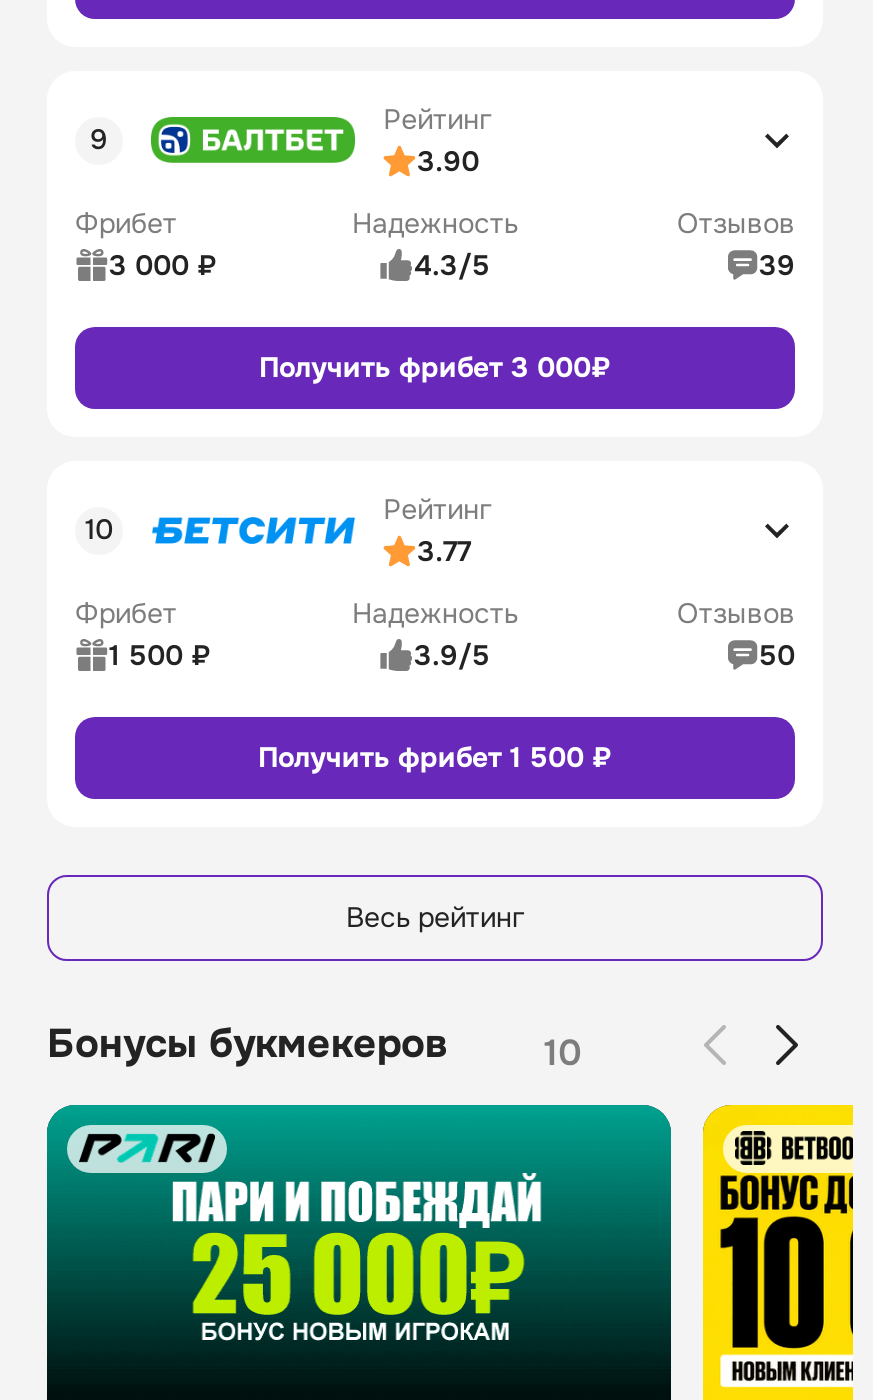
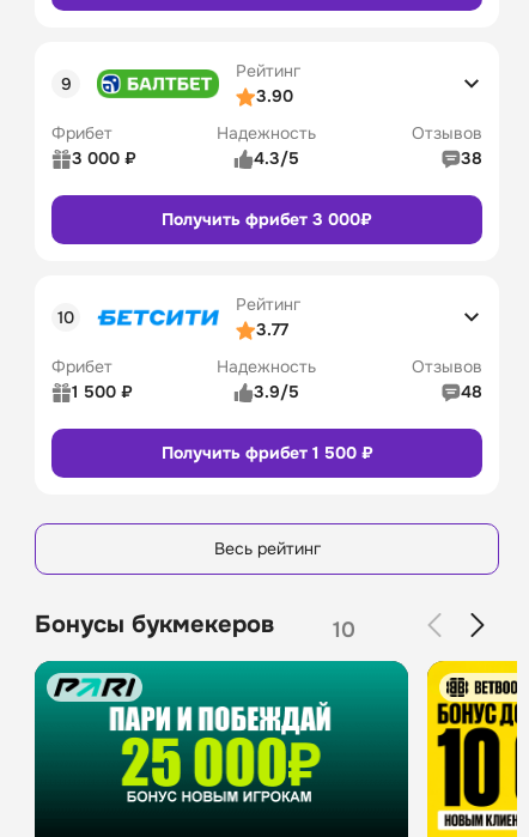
[759,246,795,282] 39 -> [461,147,482,169] 38
[759,636,795,672] 50 -> [461,381,482,402] 48

